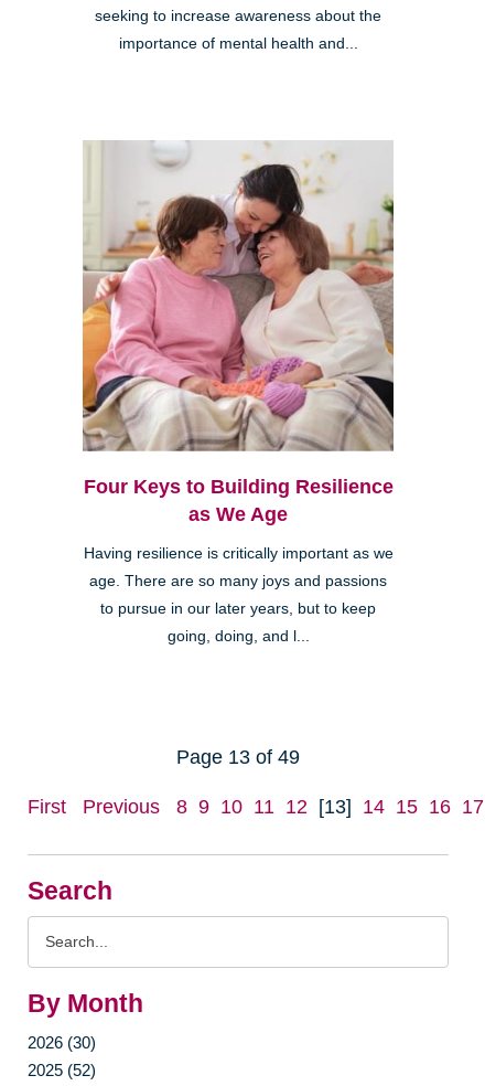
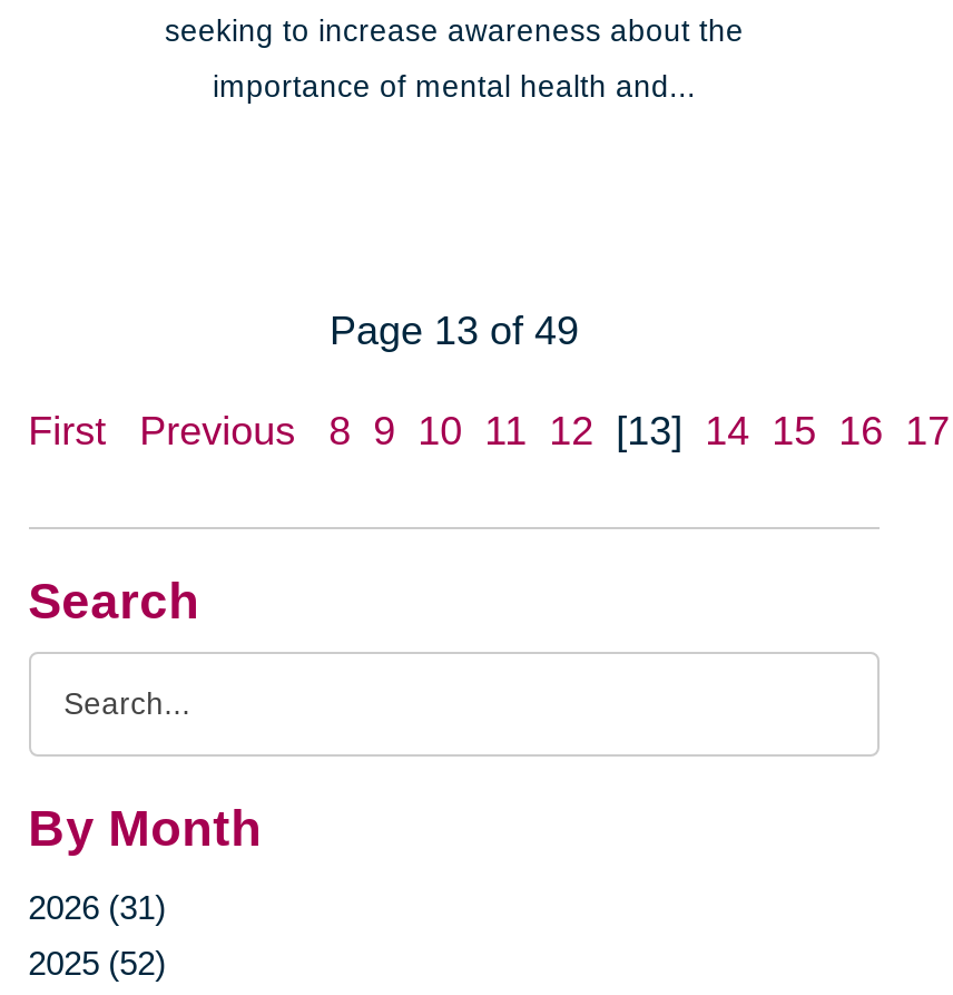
[82,140,395,645] [image] | Four Keys to Building Resilience | as We Age | Having resilience is critically important as we | age. There are so many joys and passions | to pursue in our later years, but to keep | going, doing, and l... -> none
[27,1033,96,1052] 2026 (30) -> [28,888,166,926] 2026 (31)

